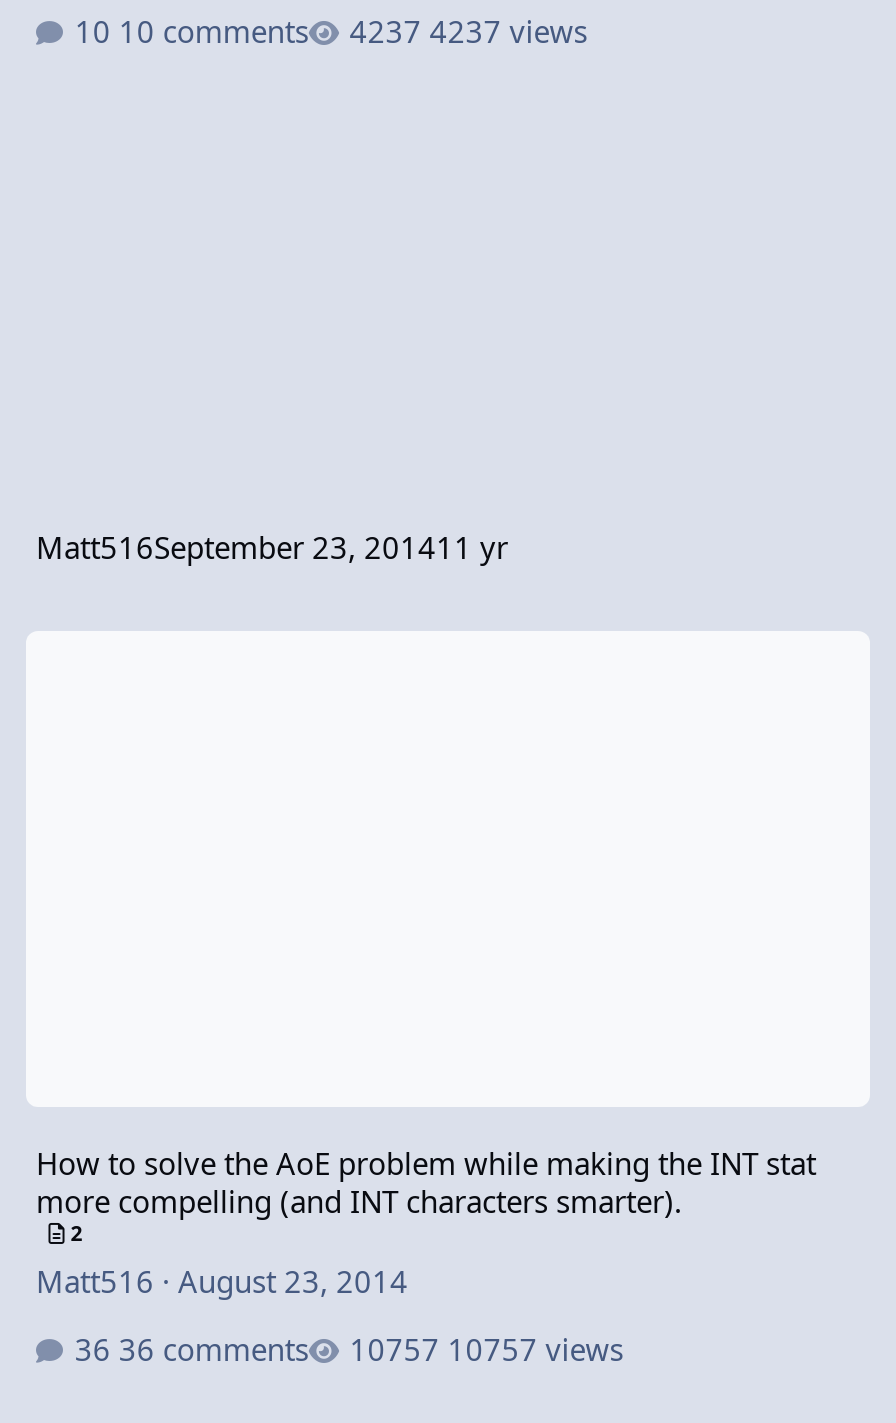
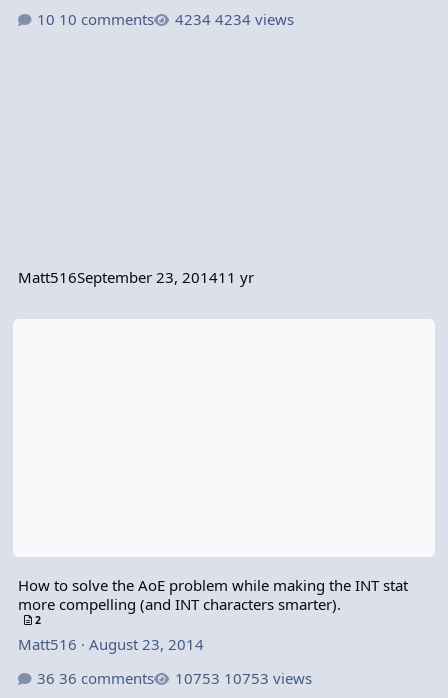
[430,11,588,51] 4237 views -> [215,9,294,29] 4234 views
[448,1328,624,1368] 10757 views -> [224,667,312,687] 10753 views

